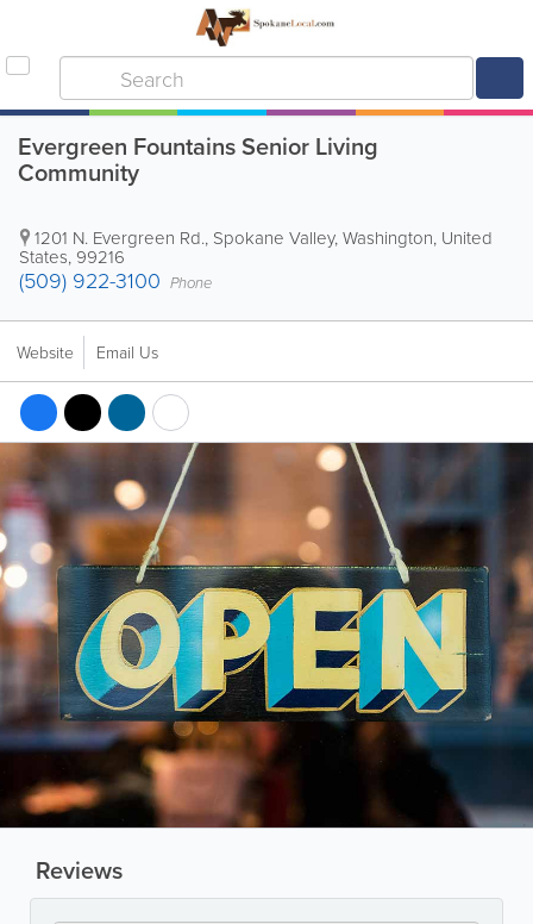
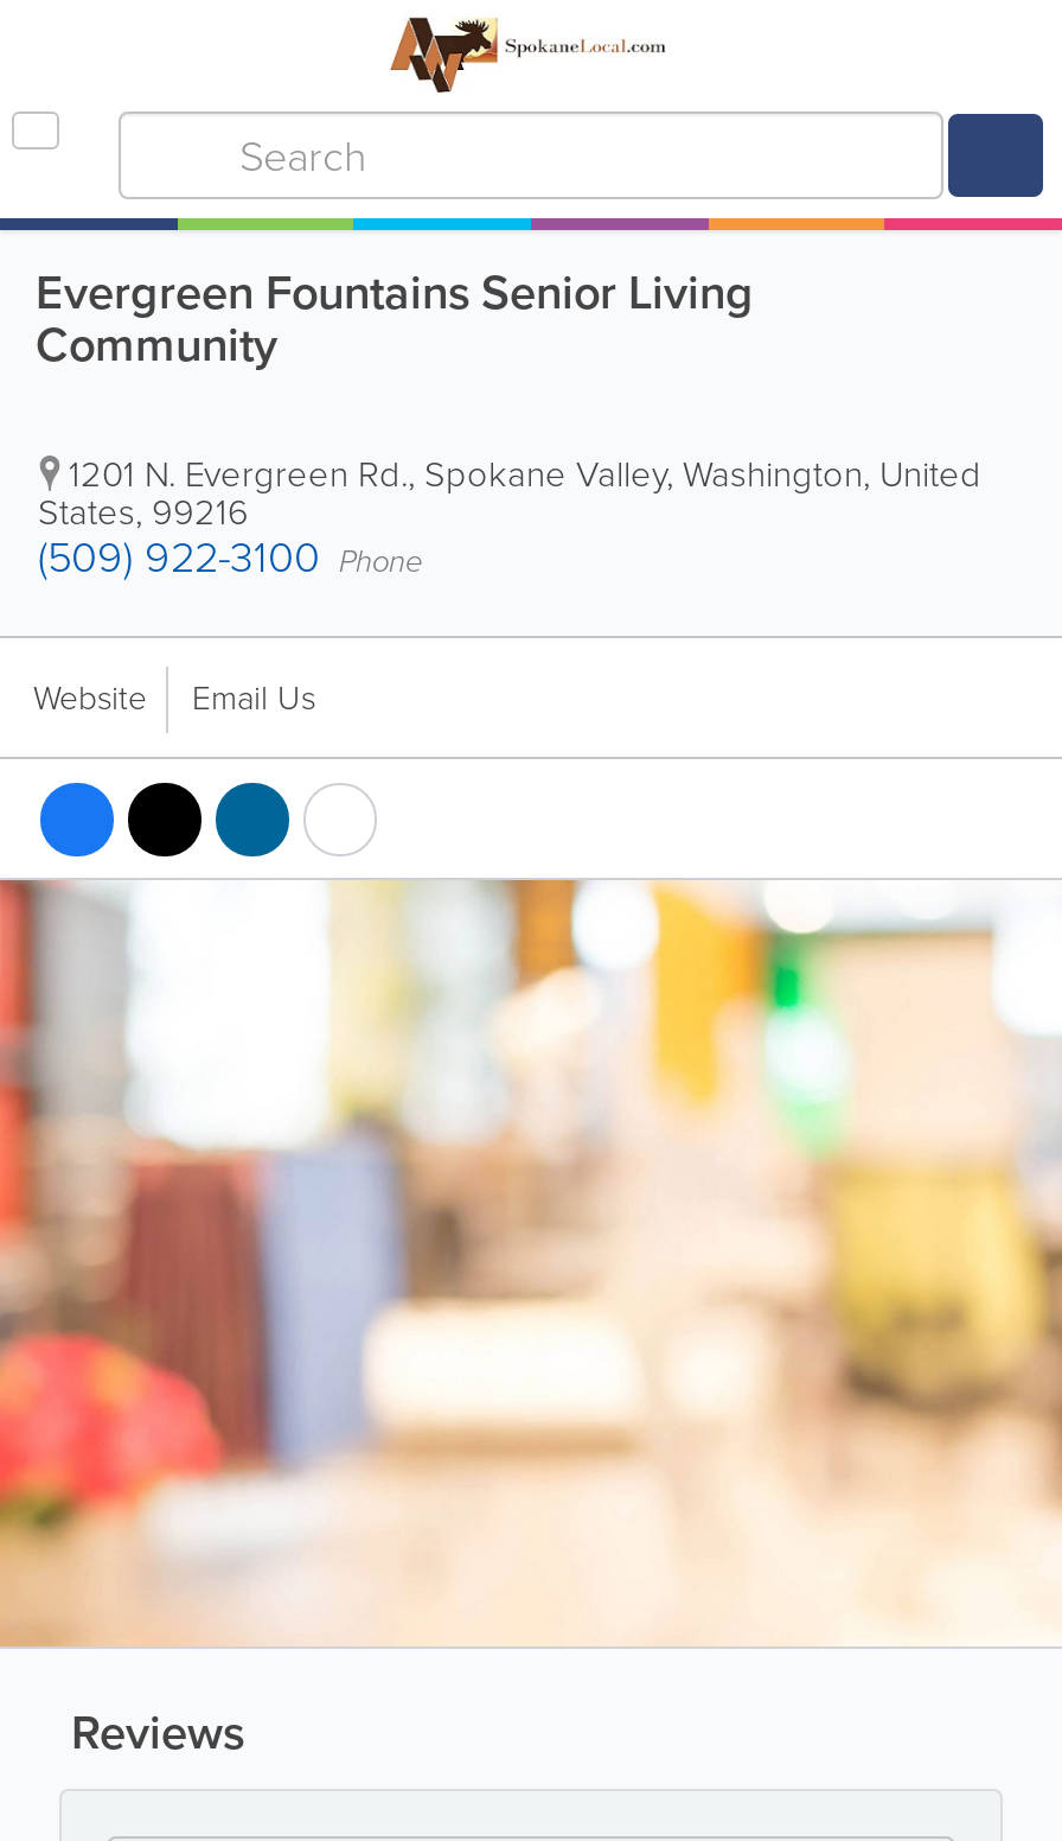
[4,442,529,829] [image] -> [7,880,1055,1649] [image]

